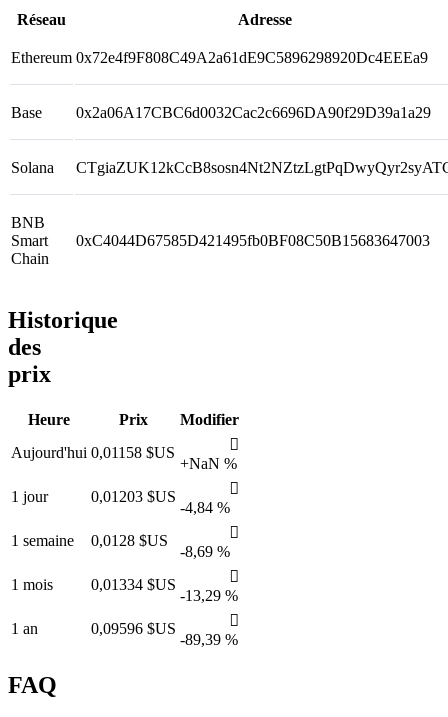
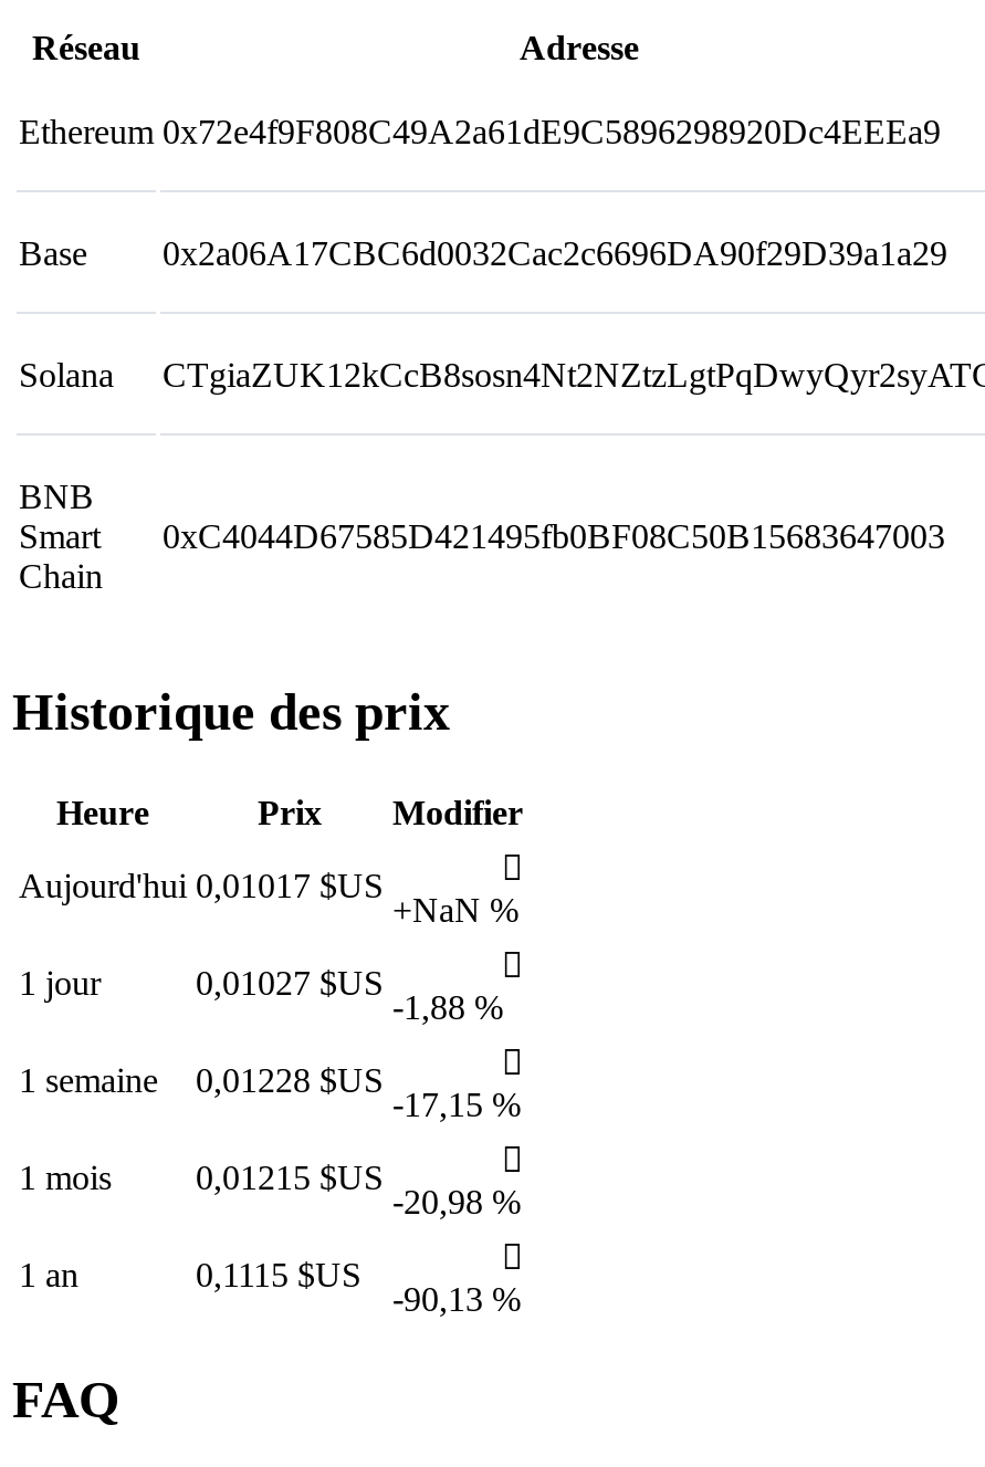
[11,444,175,461] Aujourd'hui 0,01158 $US -> [19,866,384,904] Aujourd'hui 0,01017 $US
[91,488,176,505] 0,01203 $US -> [196,963,384,1001] 0,01027 $US
[180,499,230,516] -4,84 % -> [392,988,503,1025] -1,88 %
[11,532,168,549] 1 semaine 0,0128 $US -> [19,1061,384,1098] 1 semaine 0,01228 $US
[180,543,230,560] -8,69 % -> [392,1085,521,1123] -17,15 %
[91,576,176,593] 0,01334 $US -> [196,1158,384,1195] 0,01215 $US
[180,587,238,604] -13,29 % -> [392,1182,521,1220] -20,98 %
[91,620,176,637] 0,09596 $US -> [196,1255,361,1293] 0,1115 $US
[180,631,238,648] -89,39 % -> [392,1280,521,1317] -90,13 %

